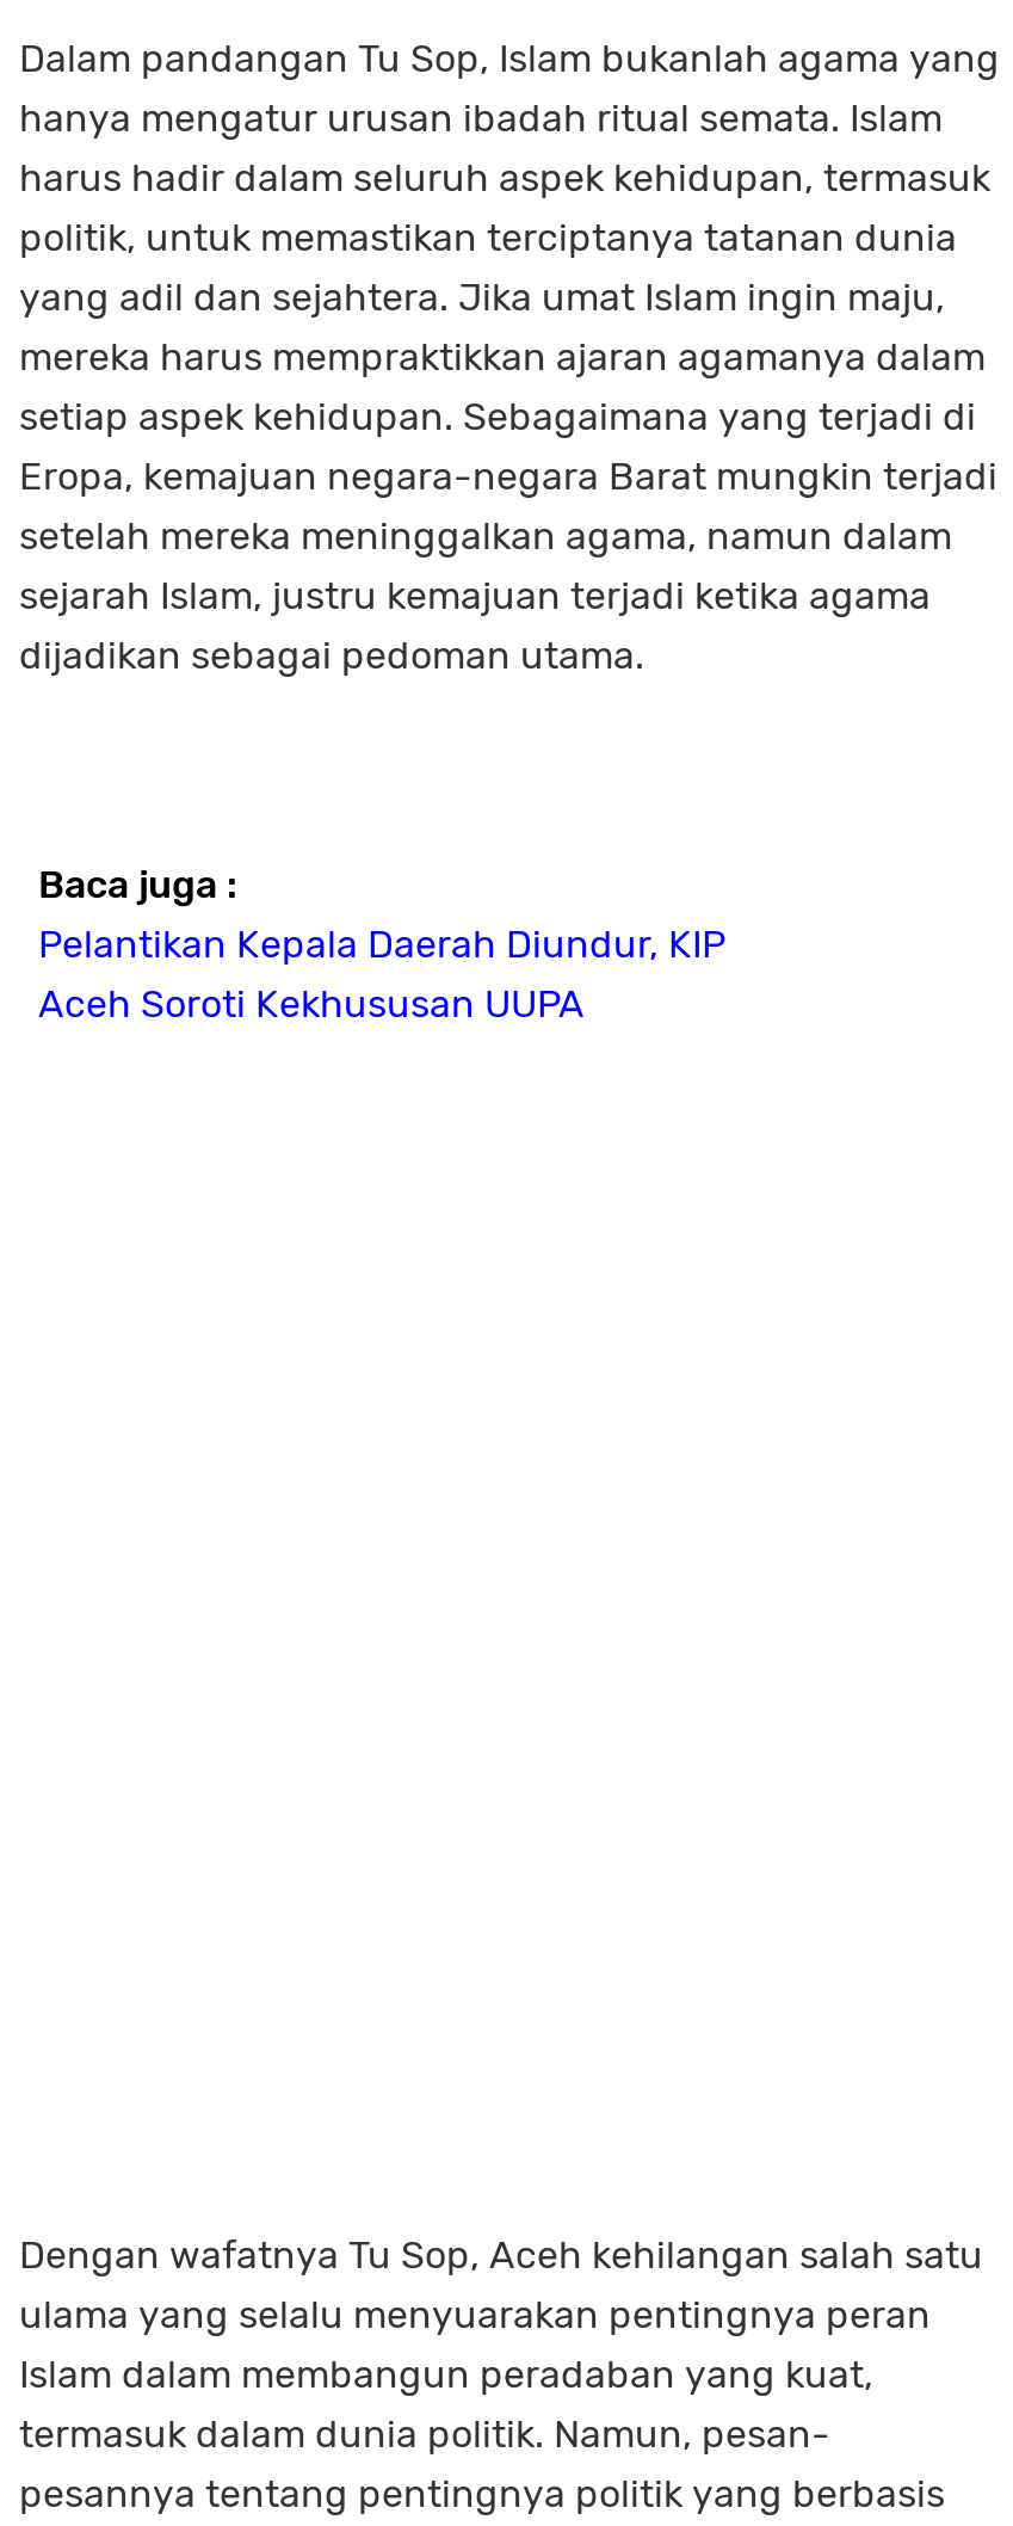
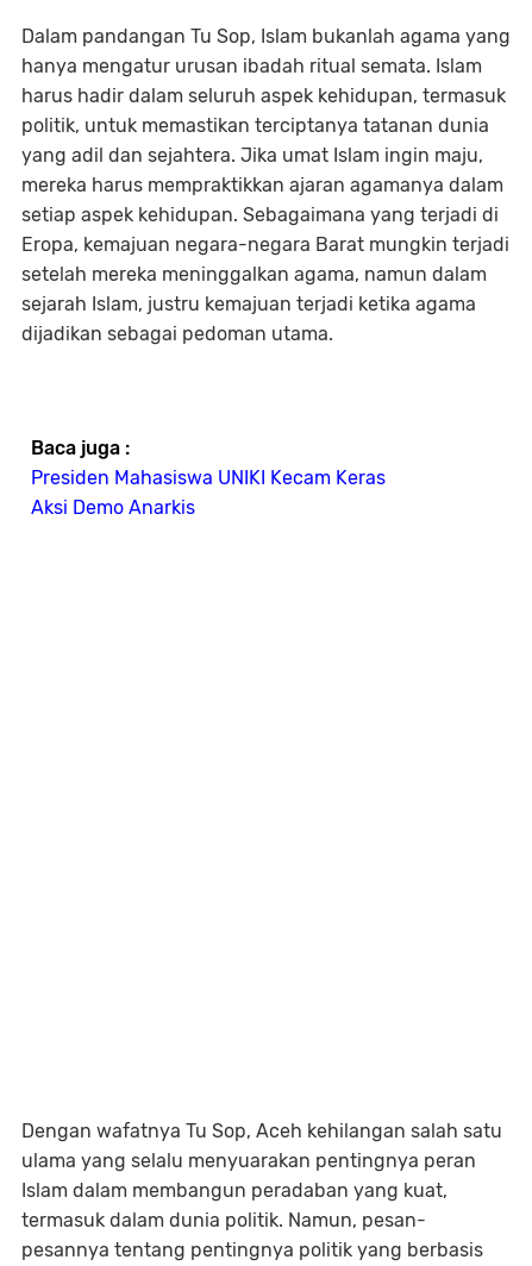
[38,922,725,1027] Pelantikan Kepala Daerah Diundur, KIP | Aceh Soroti Kekhususan UUPA -> [31,467,386,519] Presiden Mahasiswa UNIKI Kecam Keras | Aksi Demo Anarkis

